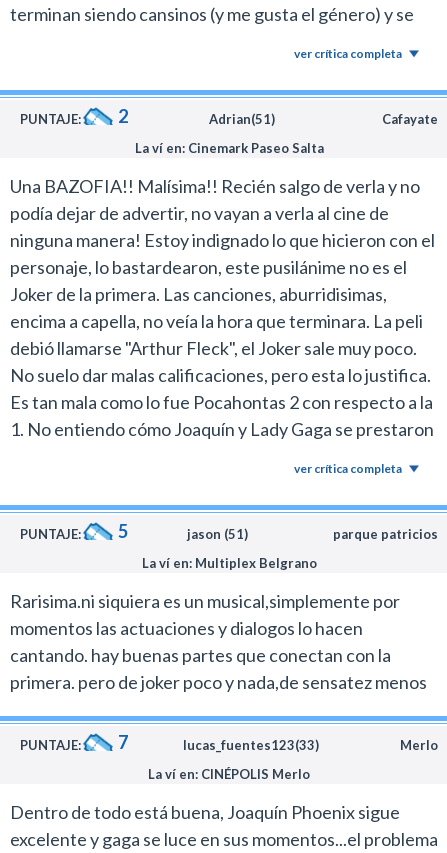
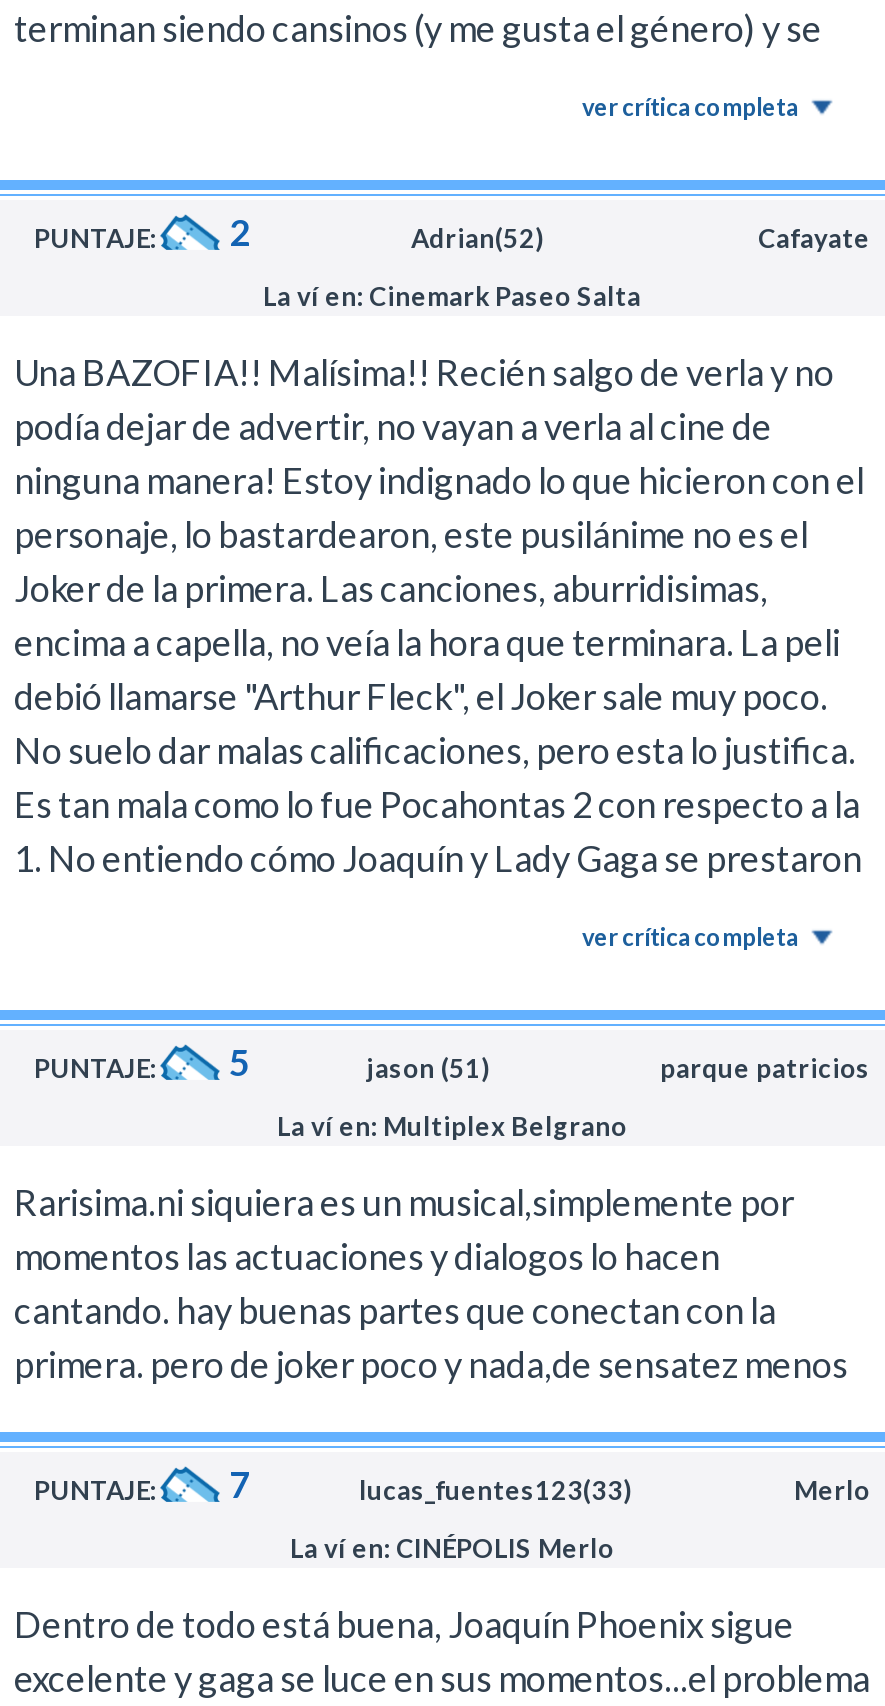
[208,111,274,127] Adrian(51) -> [411,222,543,254] Adrian(52)

